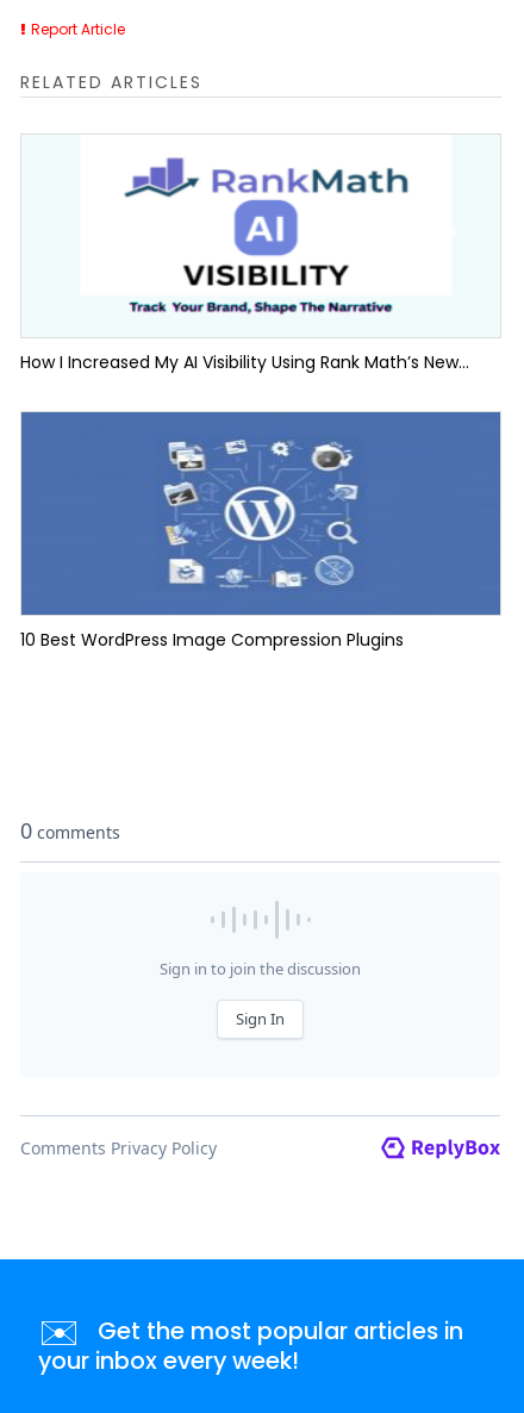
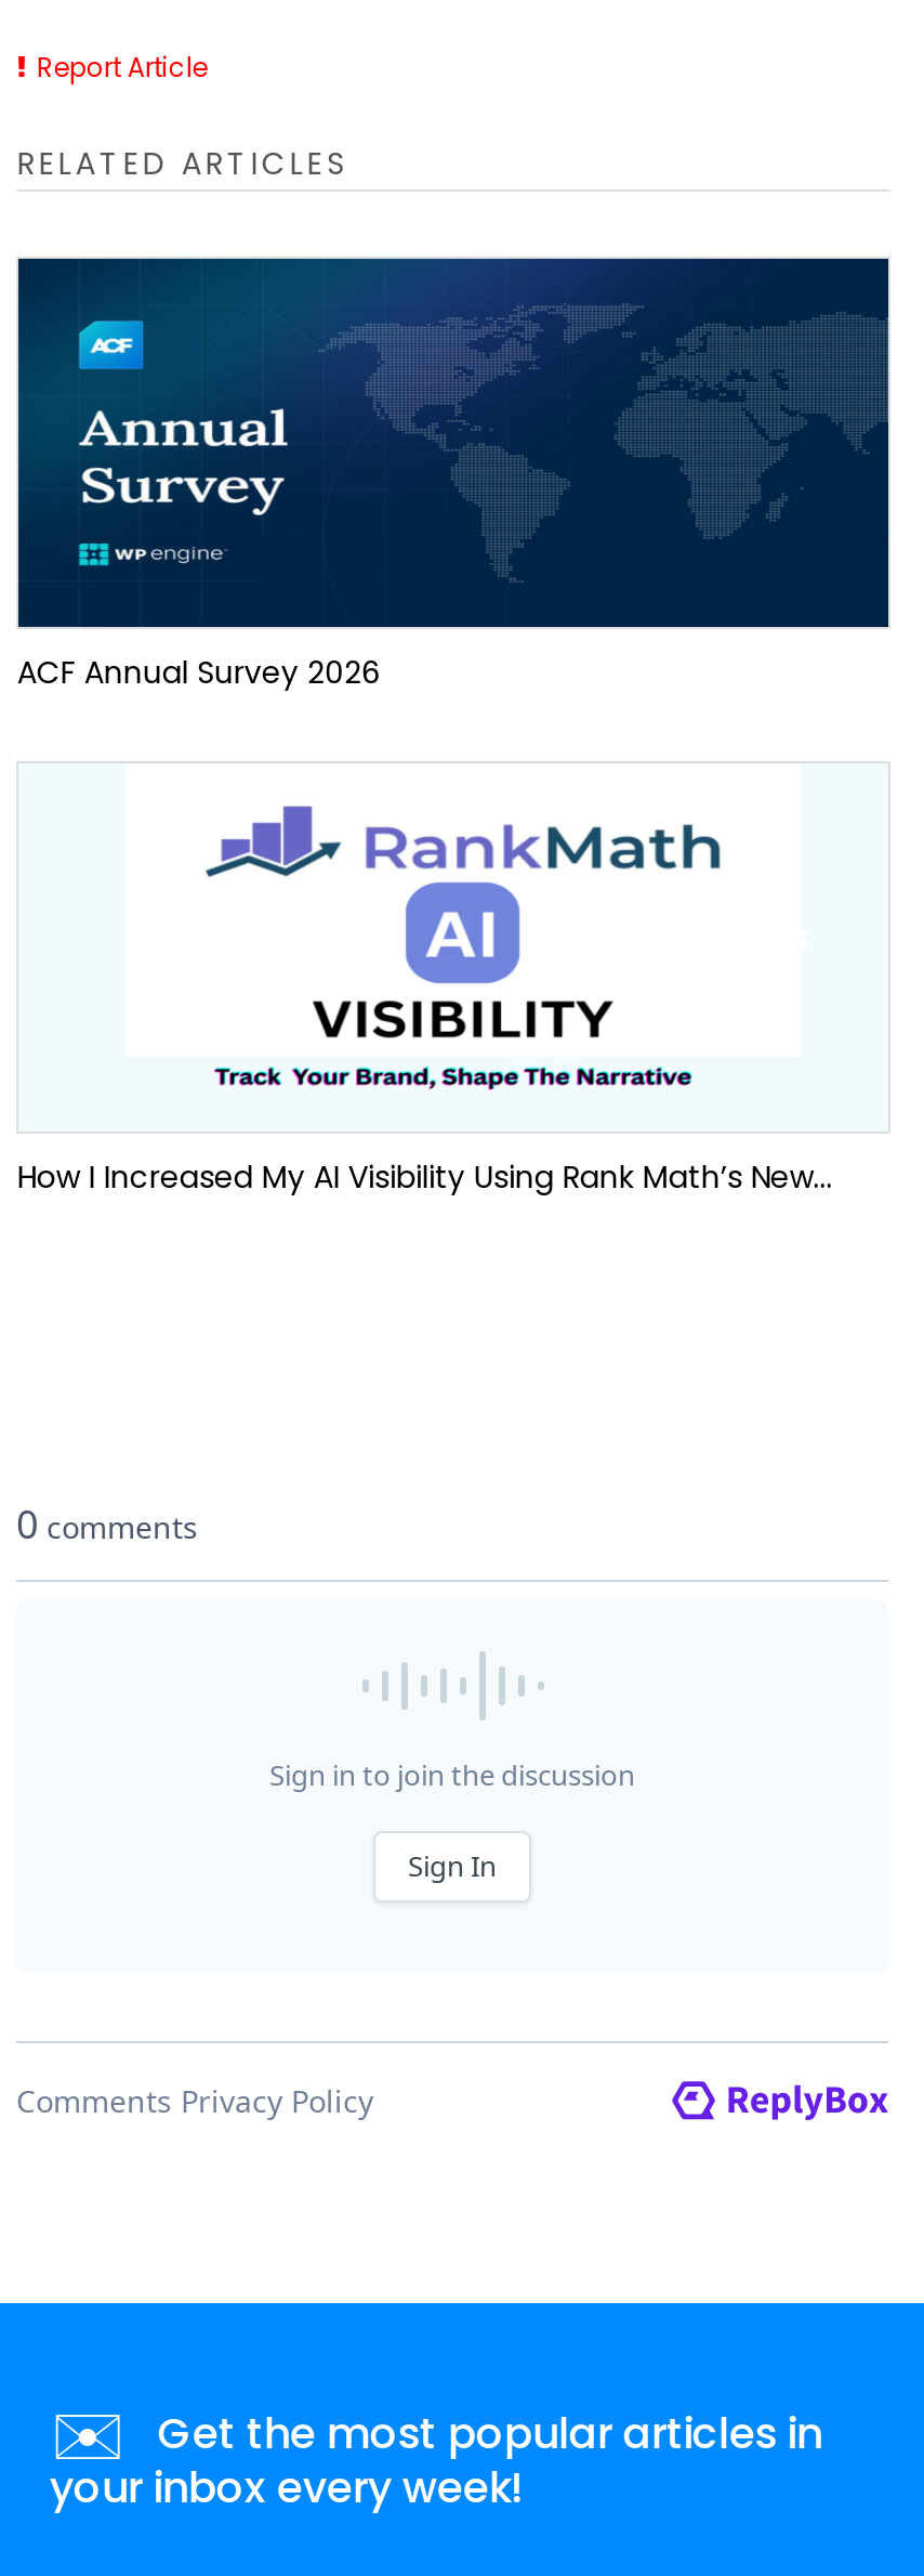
none -> [16,257,890,693] [image] | ACF Annual Survey 2026
moved [21,350,470,374] -> [17,1155,833,1198]: How I Increased My AI Visibility Using Rank Math’s New...
[20,411,501,651] [image] | 10 Best WordPress Image Compression Plugins -> none

